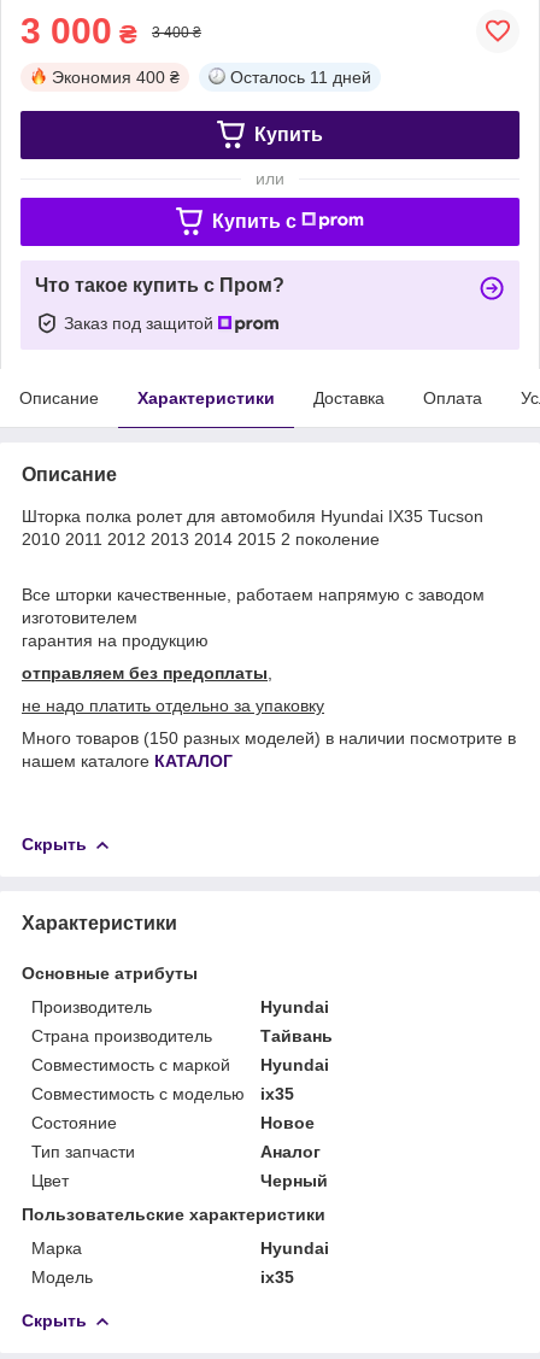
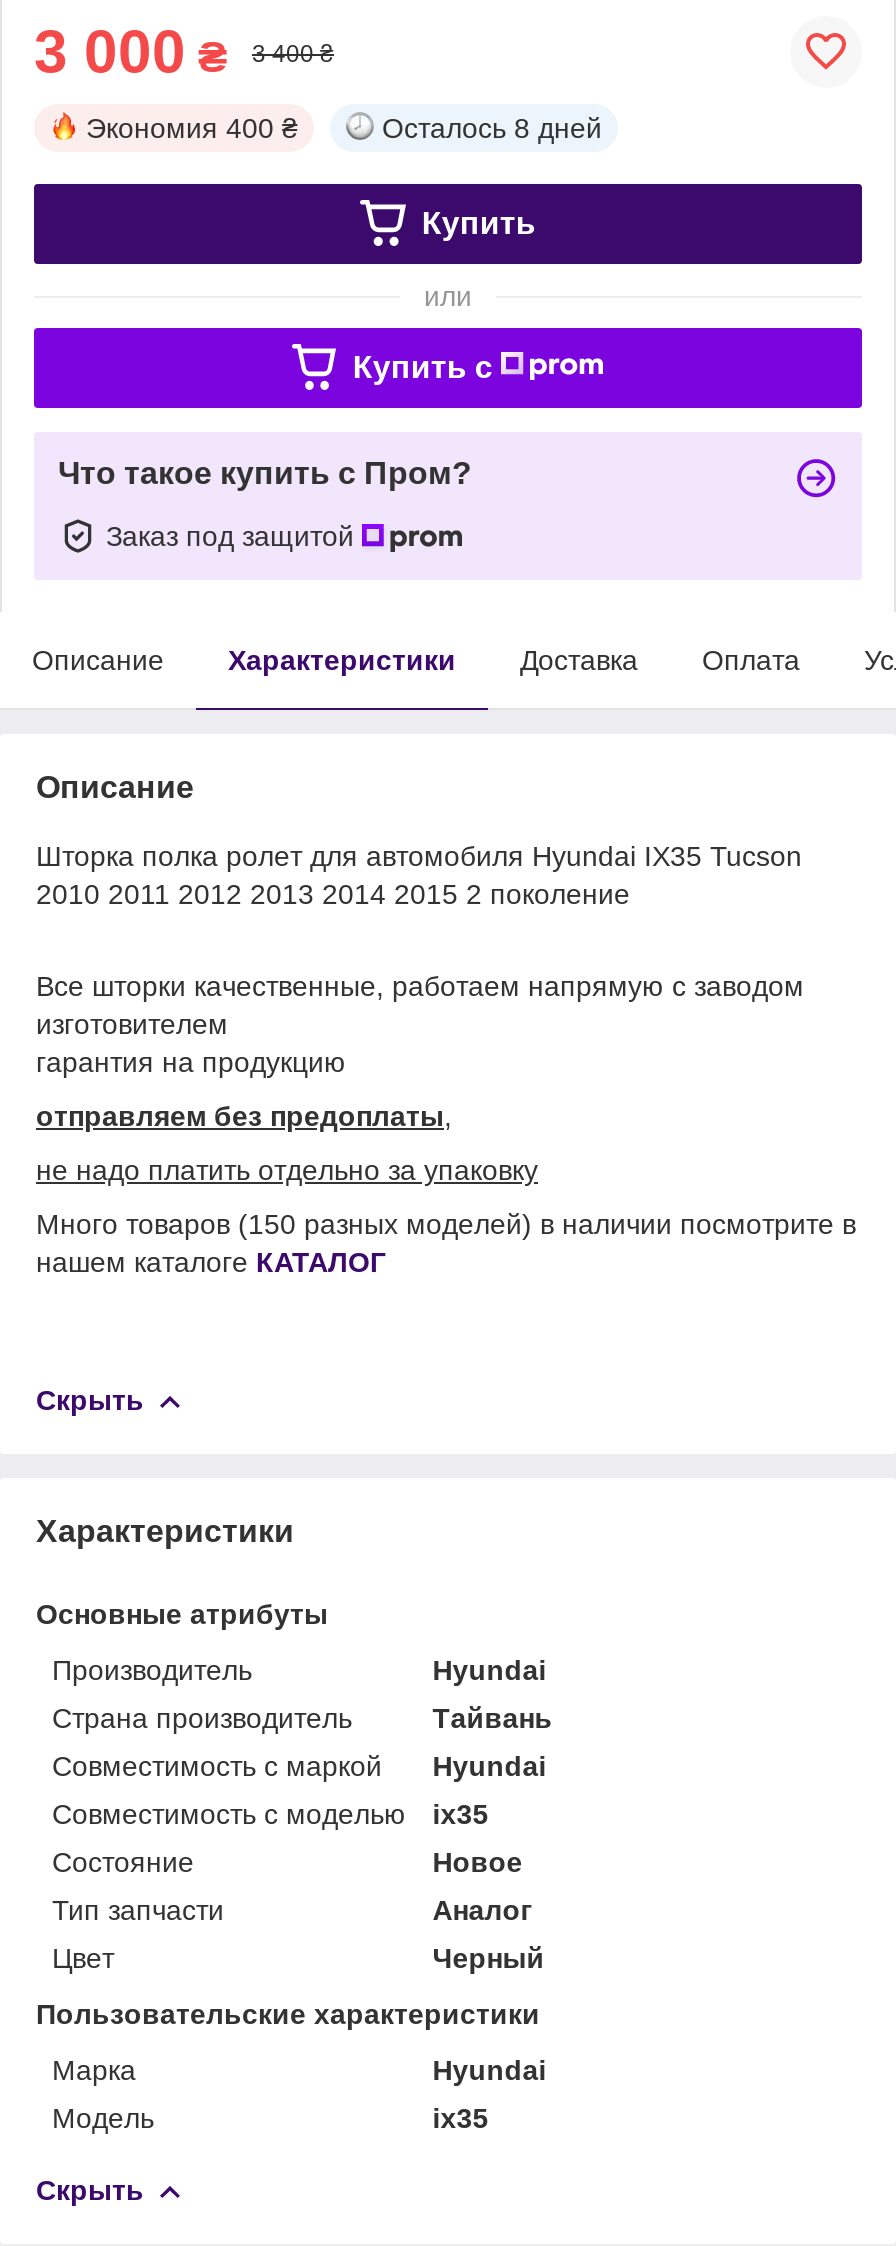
[230,67,371,87] Осталось 11 дней -> [382,112,602,144] Осталось 8 дней

